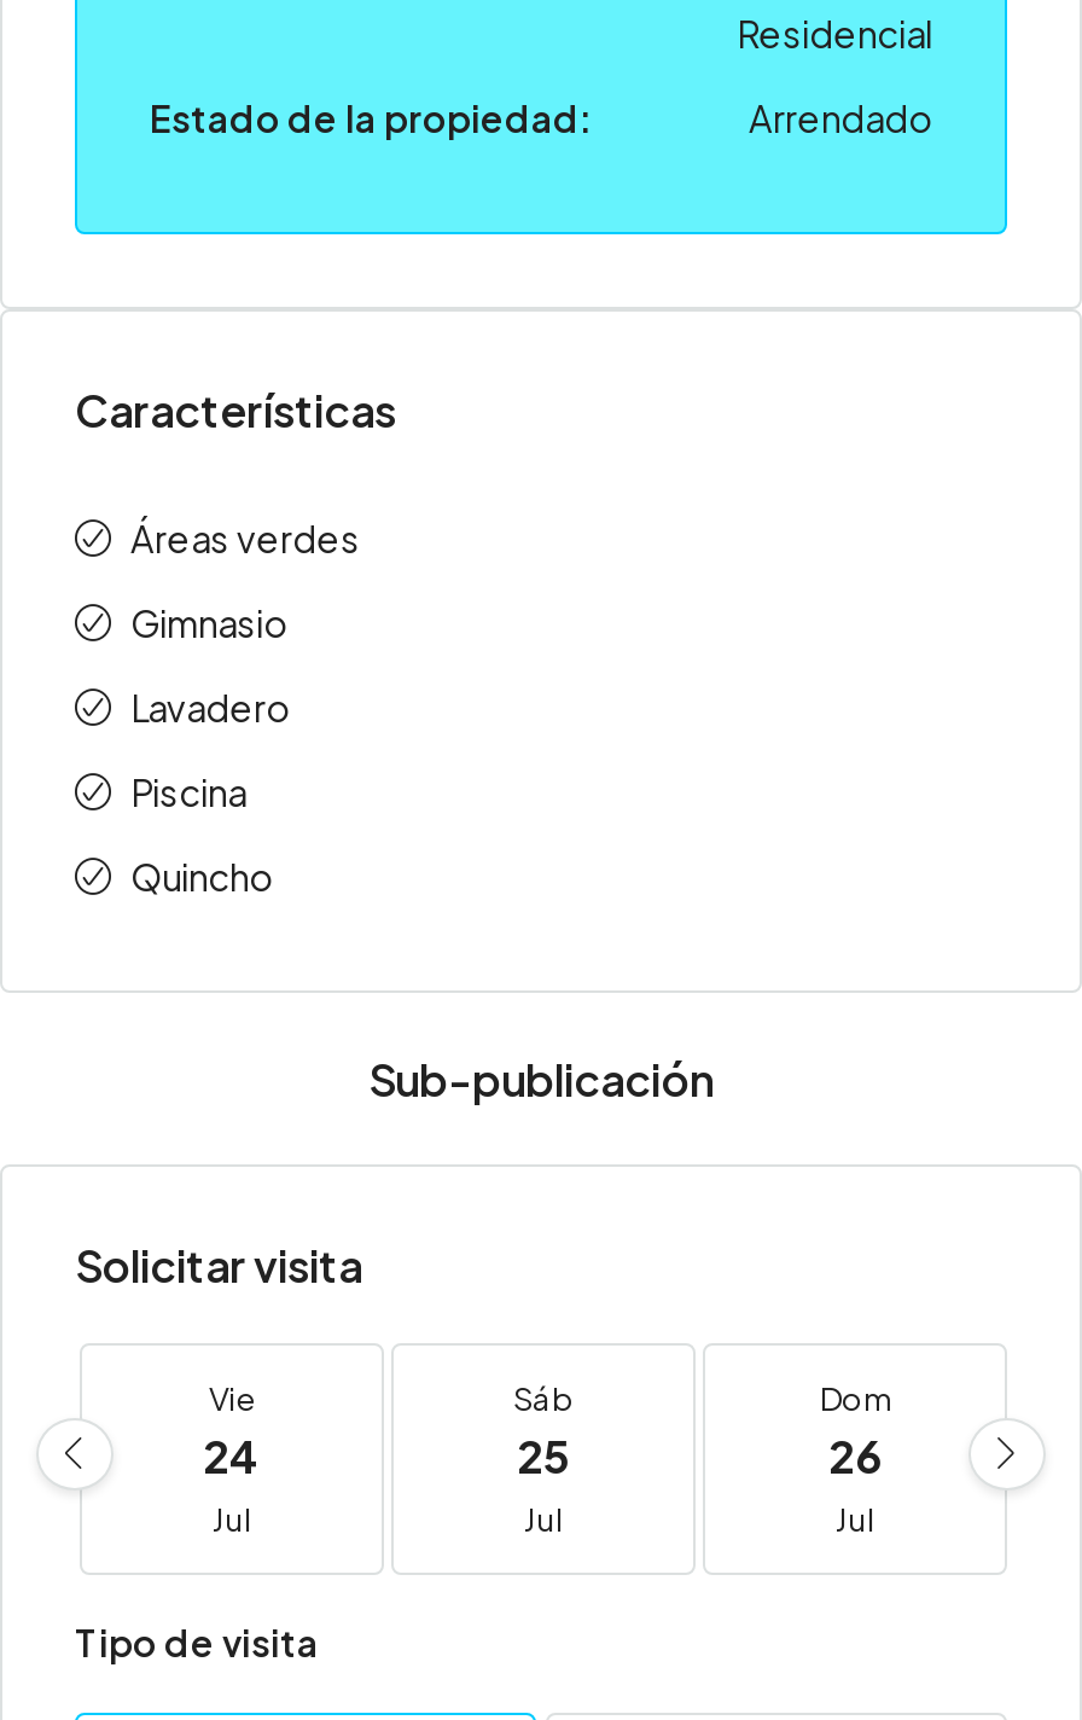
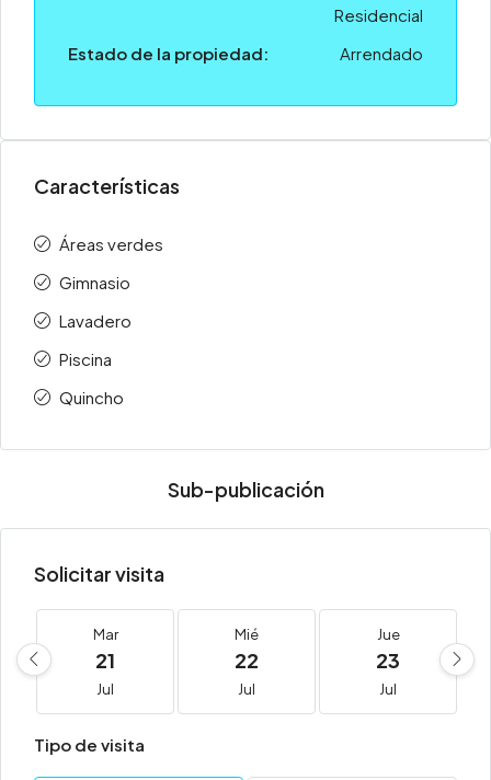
[203,1379,261,1483] Vie | 24 -> [93,626,118,673] Mar | 21
[513,1379,574,1483] Sáb | 25 -> [235,626,259,673] Mié | 22
[820,1379,890,1483] Dom | 26 -> [376,626,400,673] Jue | 23

